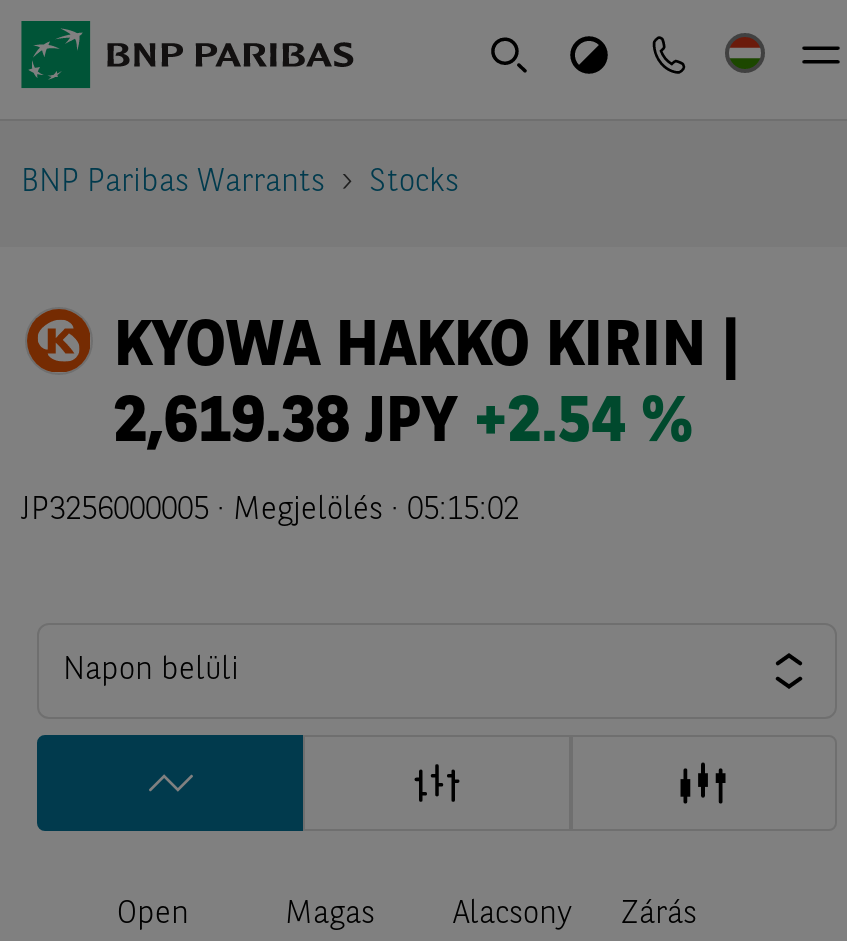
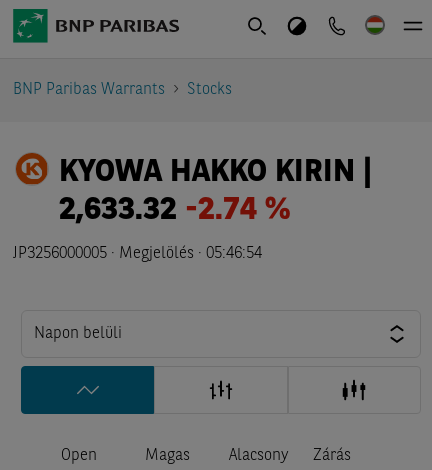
[114,393,692,457] 2,619.38 JPY +2.54 % -> [59,195,290,227] 2,633.32 -2.74 %
[21,495,519,527] JP3256000005 · Megjelölés · 05:15:02 -> [13,246,262,262] JP3256000005 · Megjelölés · 05:46:54

